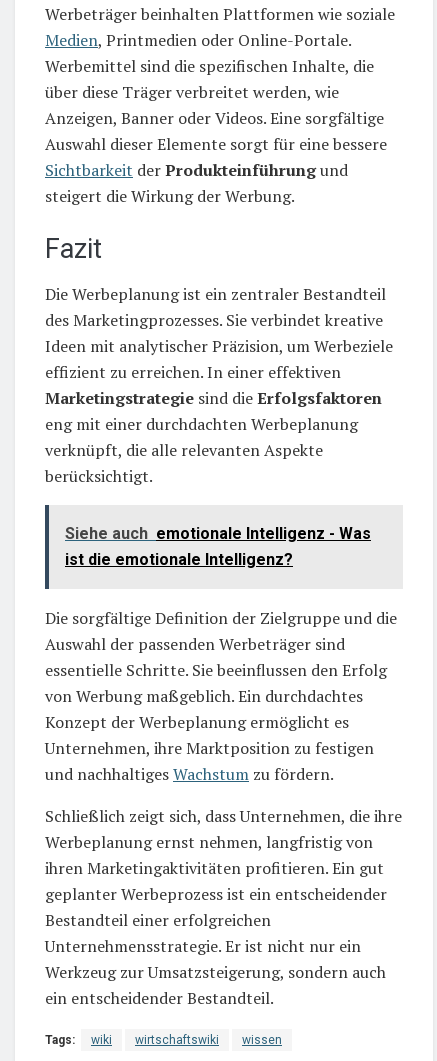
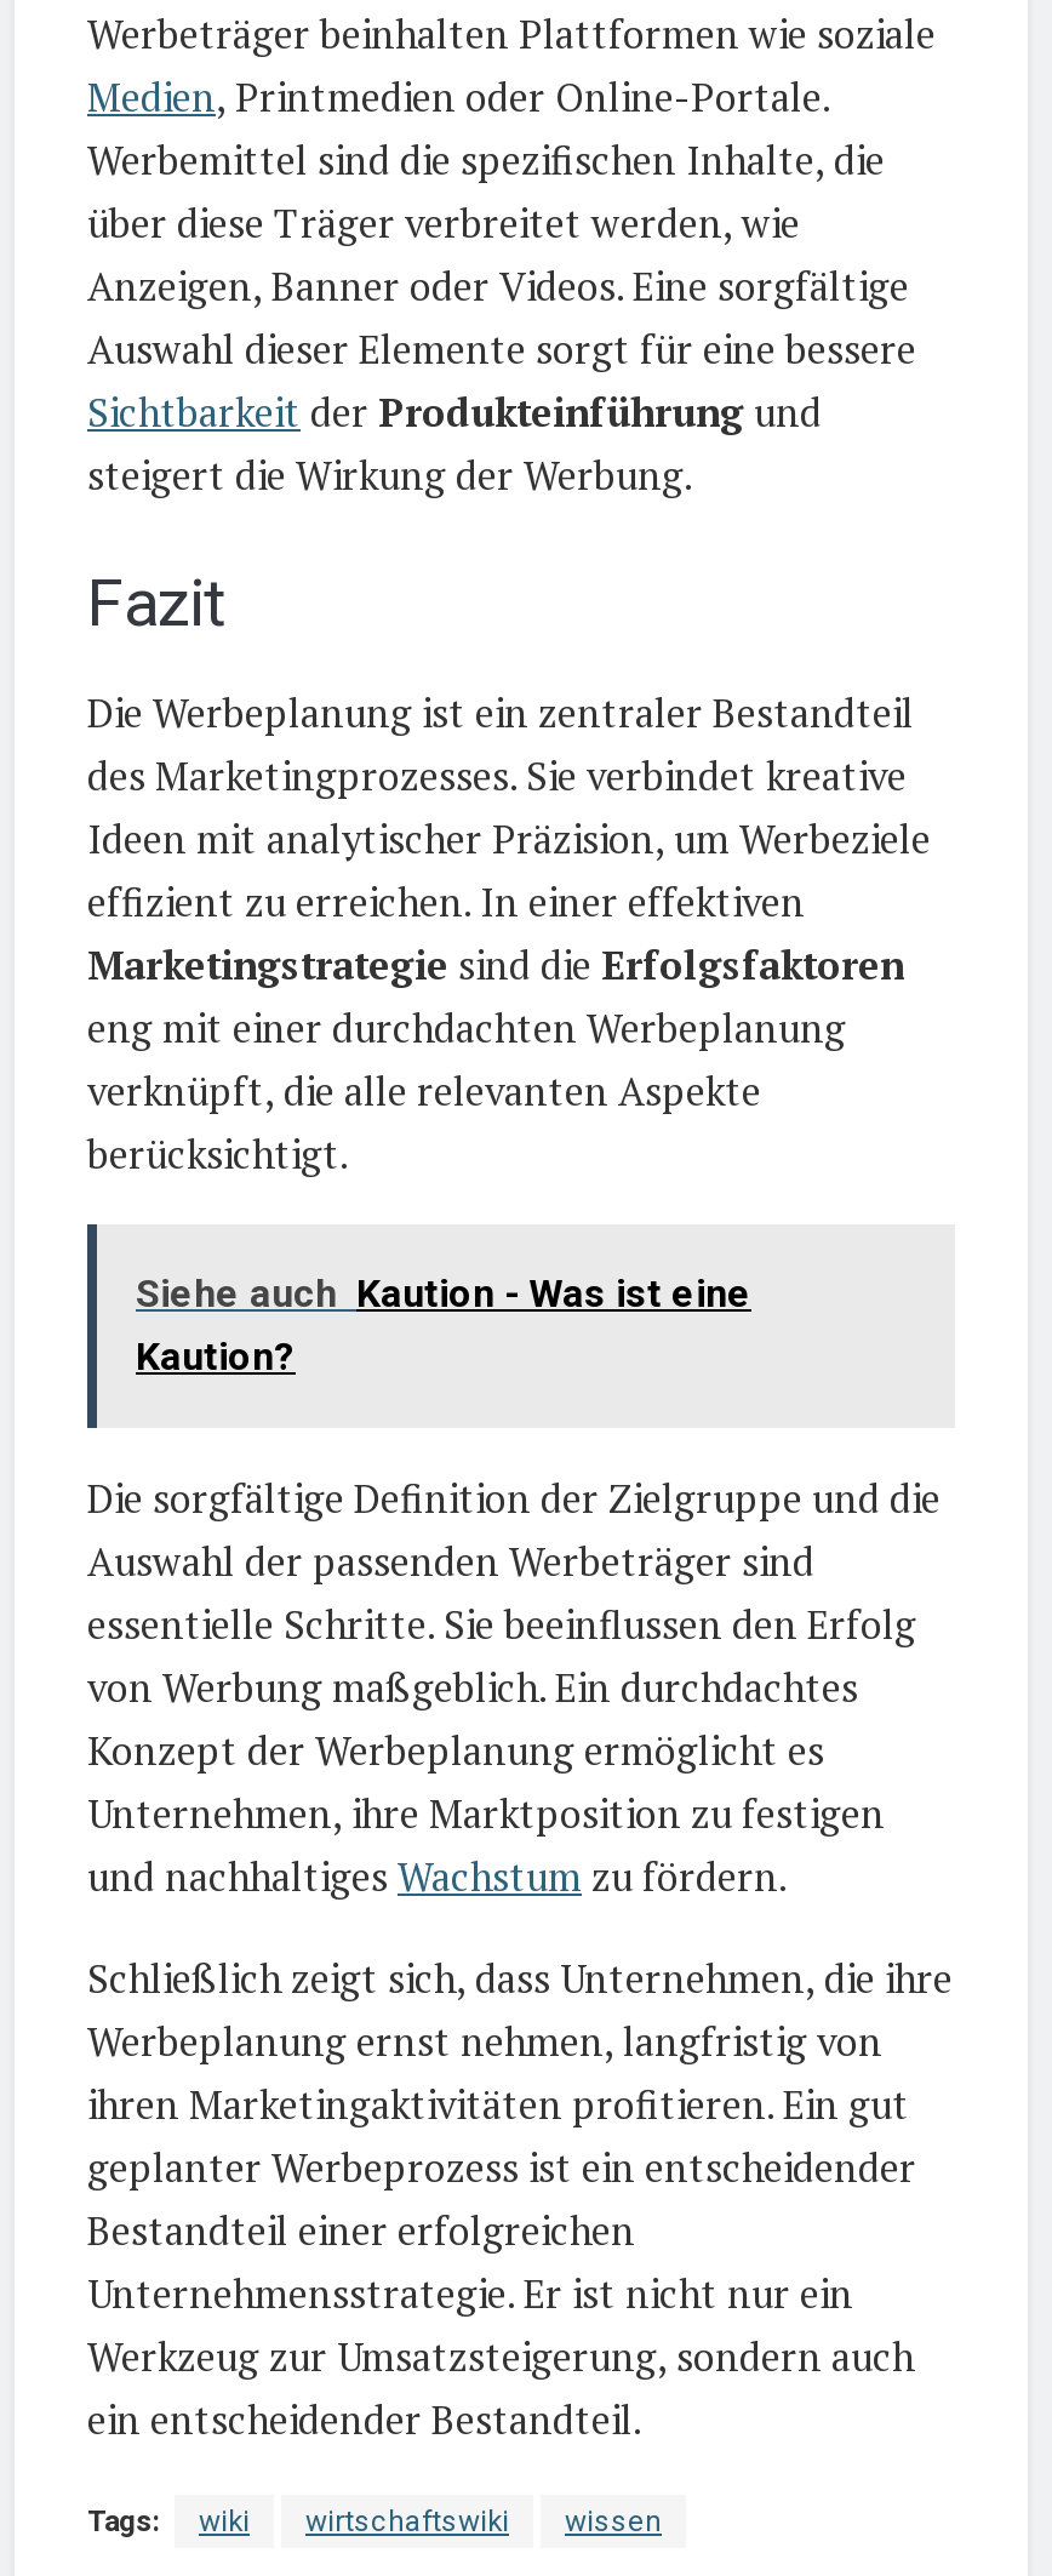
[65,524,371,569] Siehe auch emotionale Intelligenz - Was | ist die emotionale Intelligenz? -> [136,1270,751,1379] Siehe auch Kaution - Was ist eine | Kaution?

